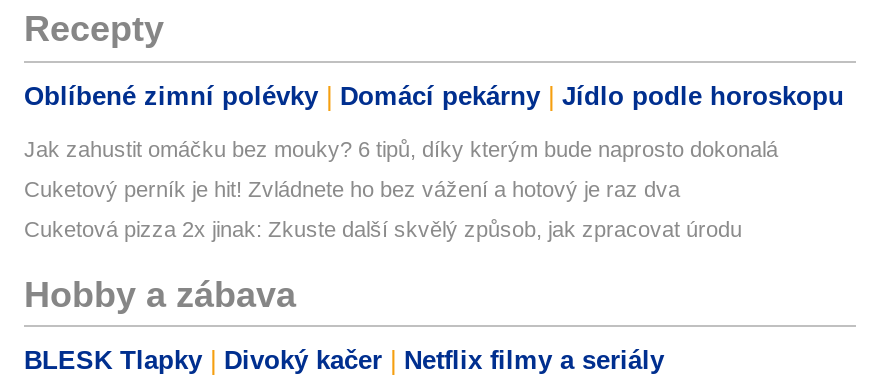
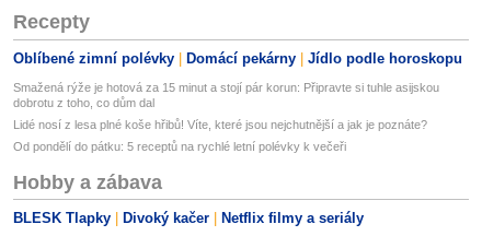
[24,136,778,160] Jak zahustit omáčku bez mouky? 6 tipů, díky kterým bude naprosto dokonalá -> [13,81,439,109] Smažená rýže je hotová za 15 minut a stojí pár korun: Připravte si tuhle asijskou | dobrotu z toho, co dům dal
[24,176,680,200] Cuketový perník je hit! Zvládnete ho bez vážení a hotový je raz dva -> [13,118,427,131] Lidé nosí z lesa plné koše hřibů! Víte, které jsou nejchutnější a jak je poznáte?
[24,216,742,240] Cuketová pizza 2x jinak: Zkuste další skvělý způsob, jak zpracovat úrodu -> [13,140,346,153] Od pondělí do pátku: 5 receptů na rychlé letní polévky k večeři

